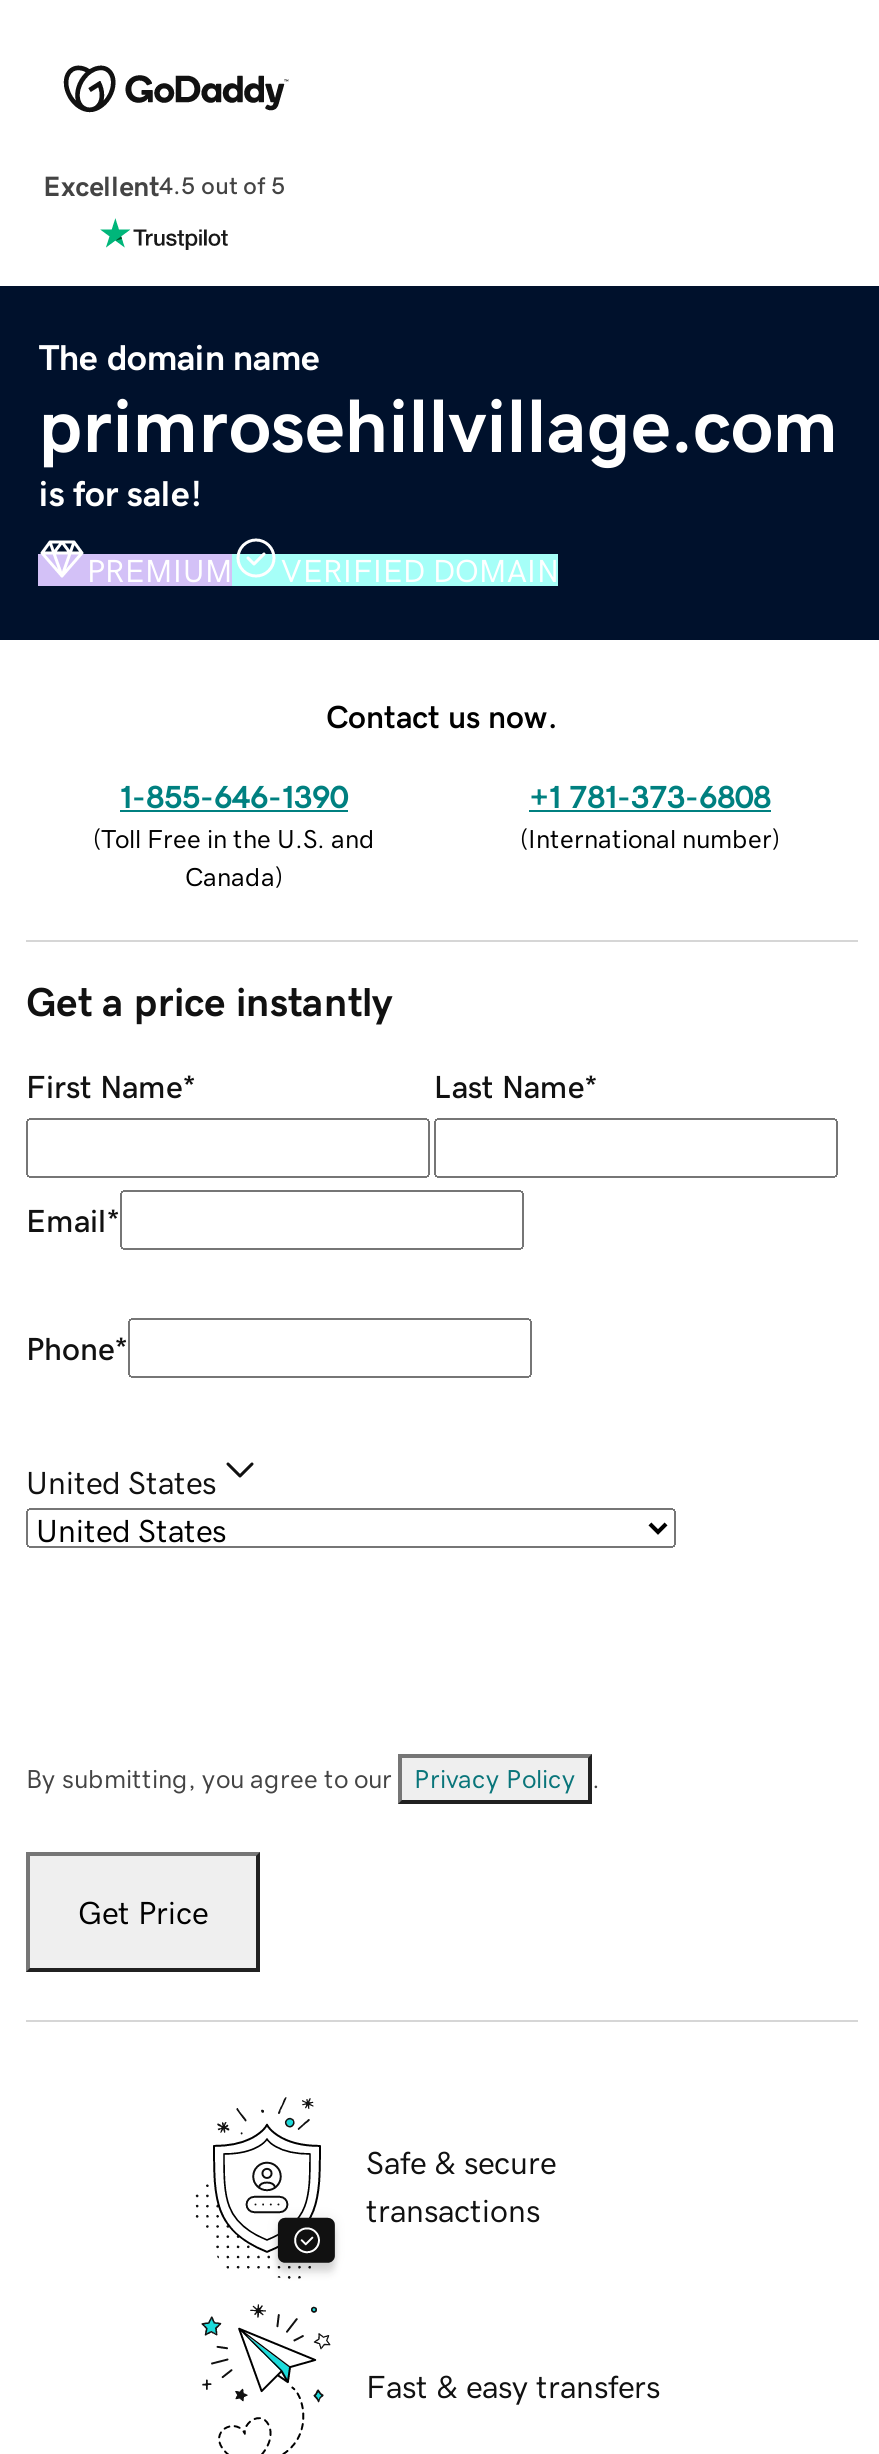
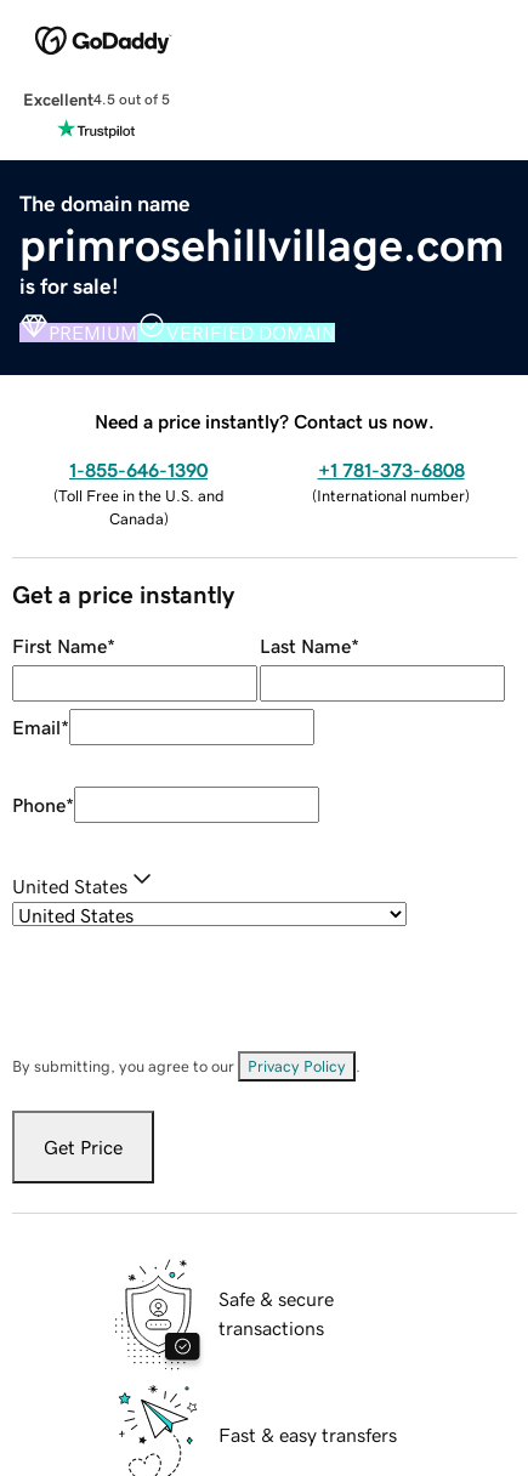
[326,699,558,731] Contact us now. -> [95,411,435,430] Need a price instantly? Contact us now.

